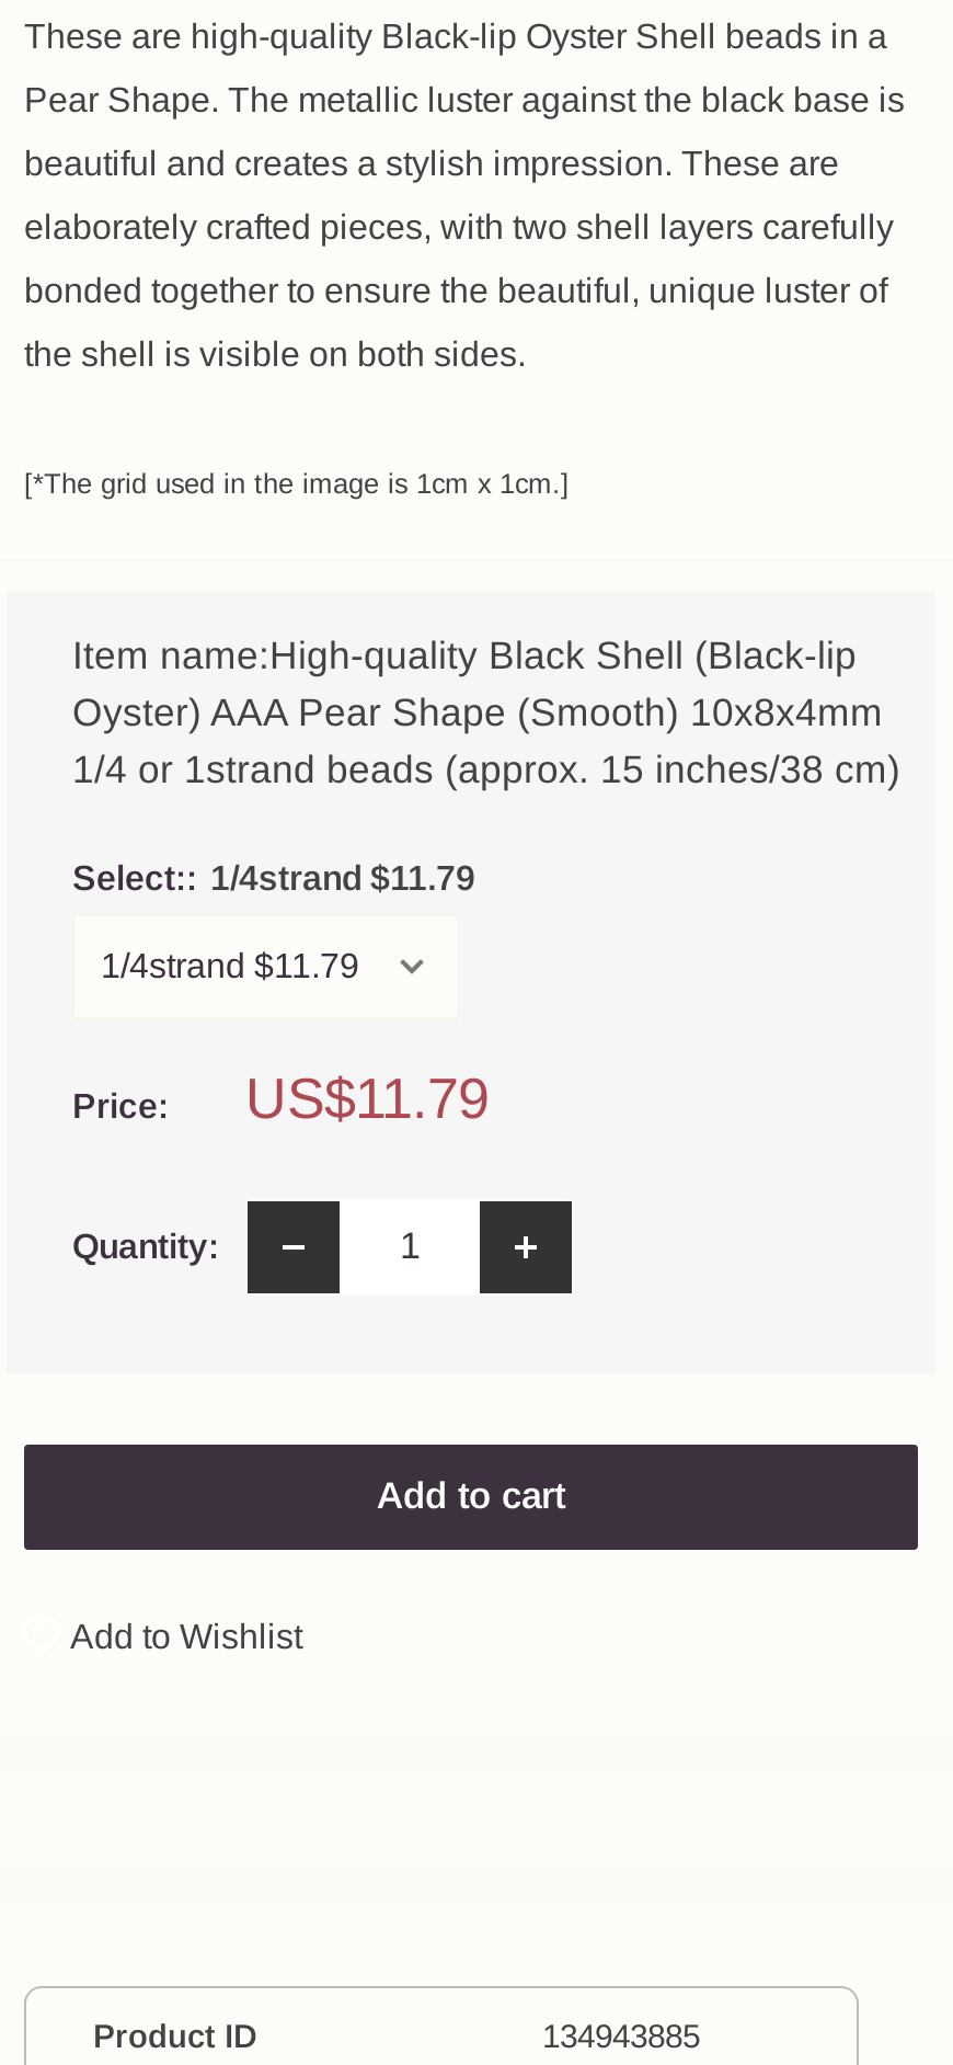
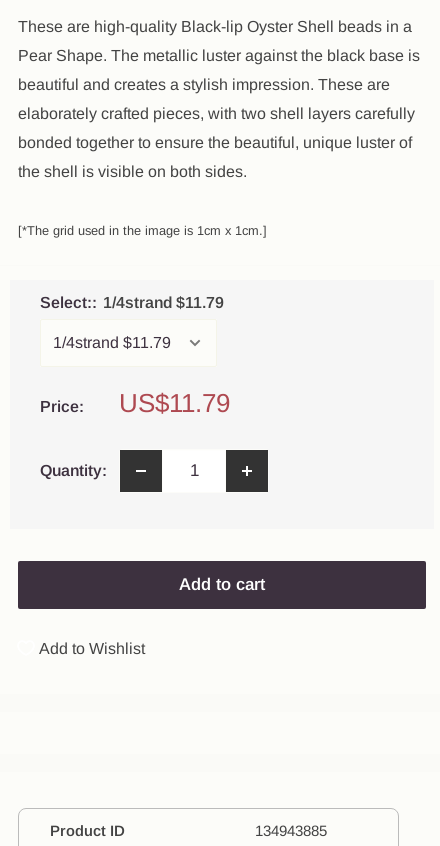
[72,632,900,790] Item name:High-quality Black Shell (Black-lip | Oyster) AAA Pear Shape (Smooth) 10x8x4mm | 1/4 or 1strand beads (approx. 15 inches/38 cm) -> none

